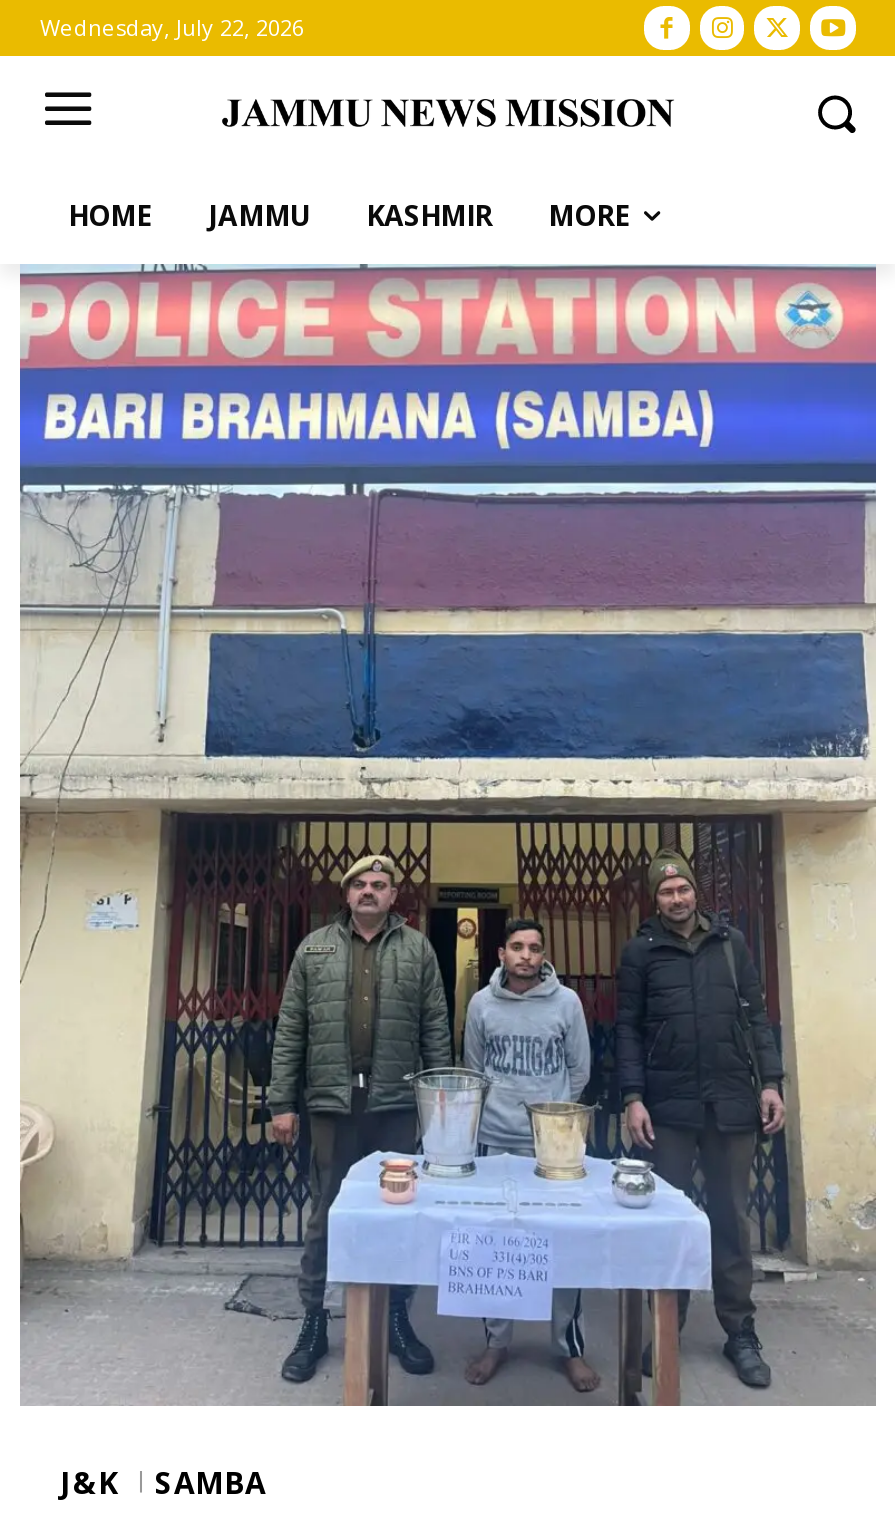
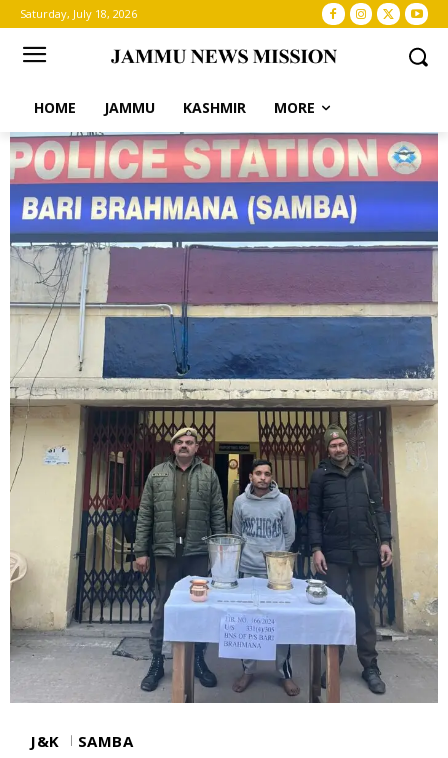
[40,12,304,42] Wednesday, July 22, 2026 -> [20,6,137,21] Saturday, July 18, 2026

